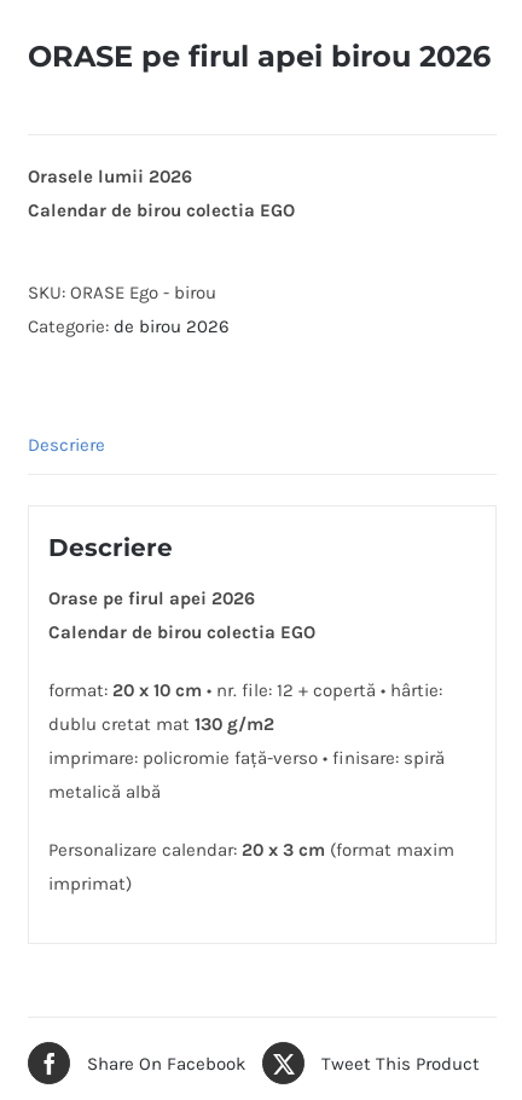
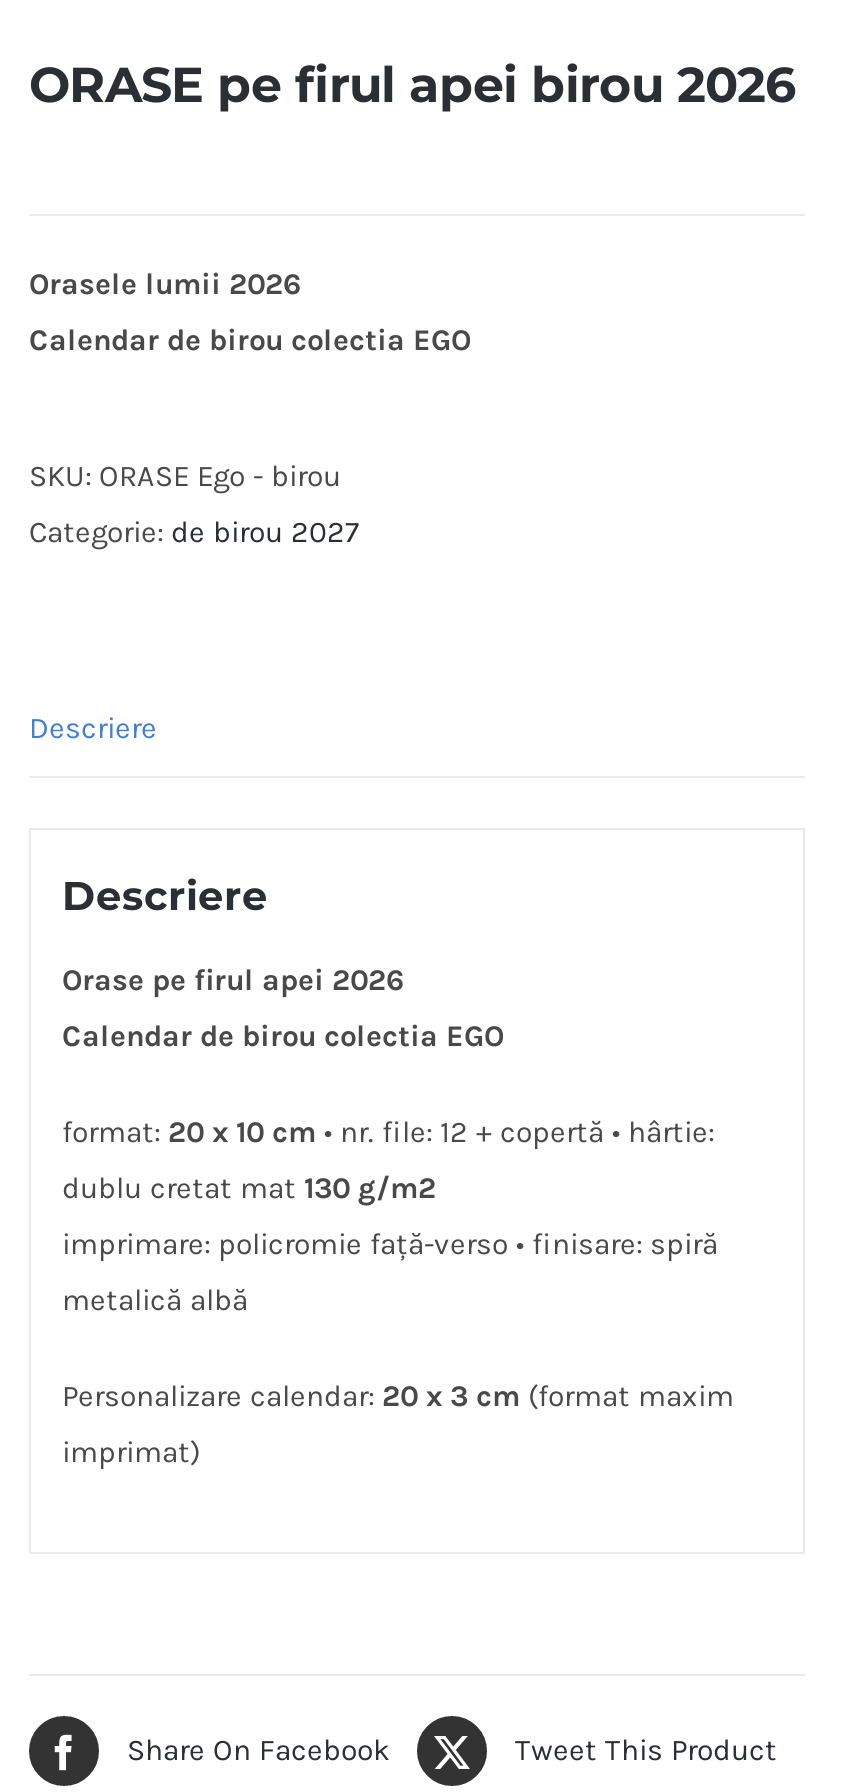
[28,316,230,338] Categorie: de birou 2026 -> [29,513,359,549] Categorie: de birou 2027

